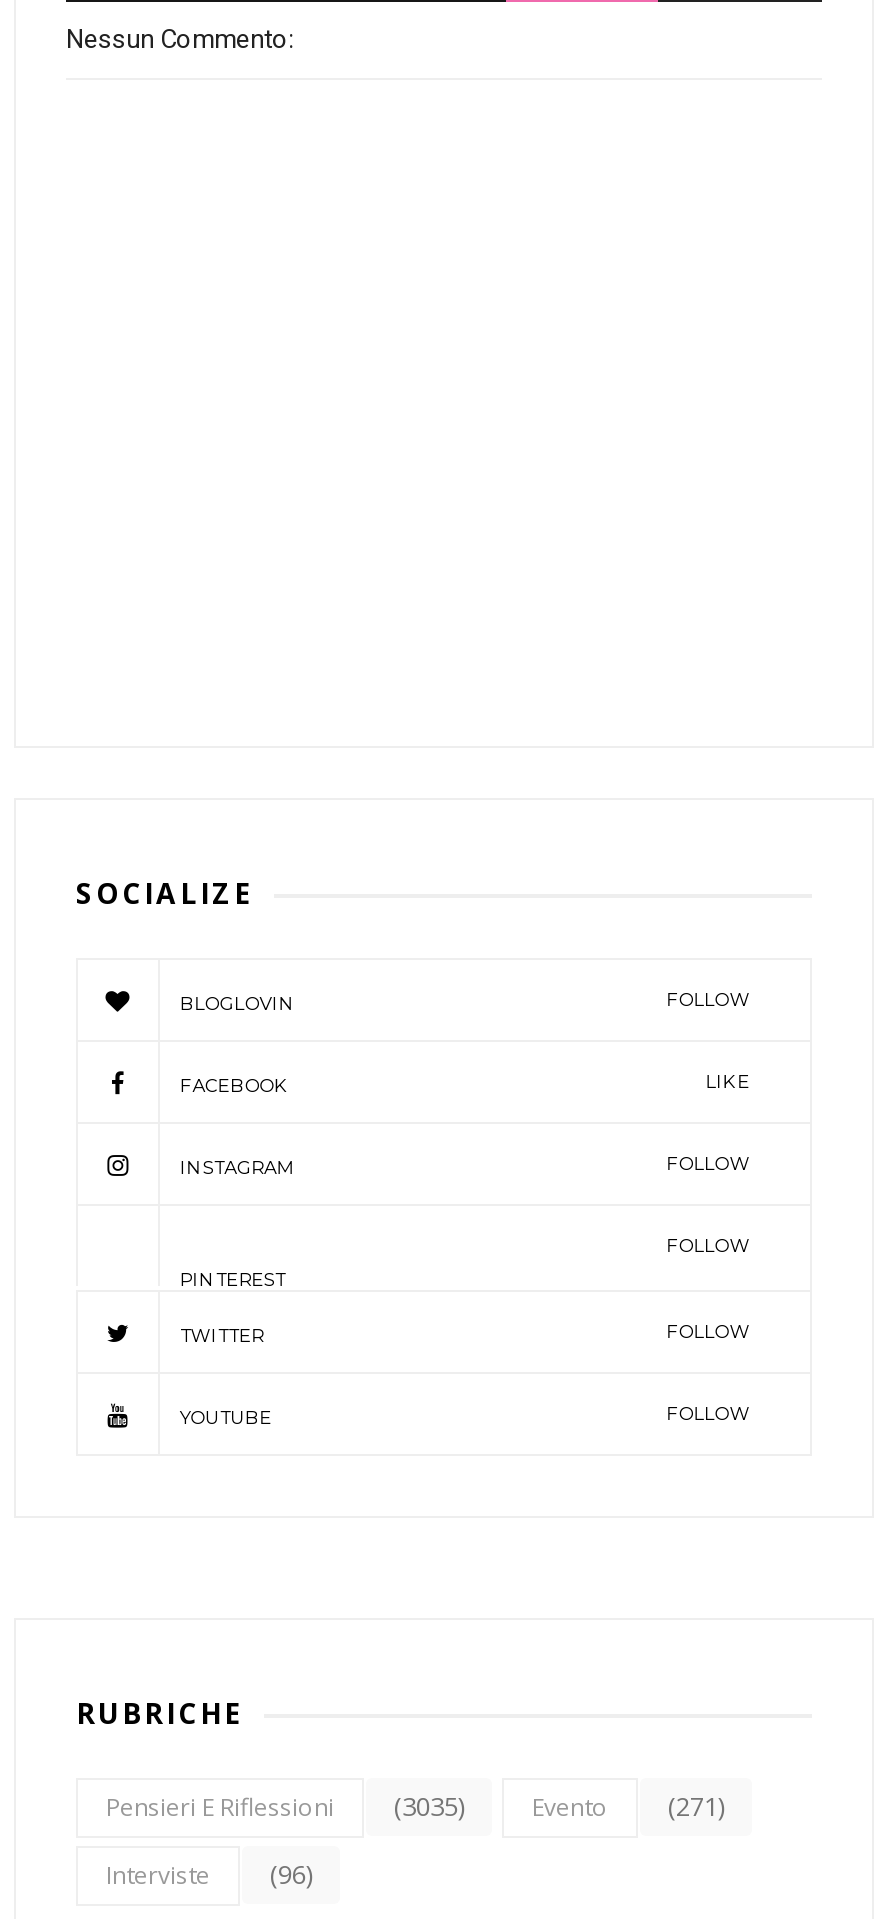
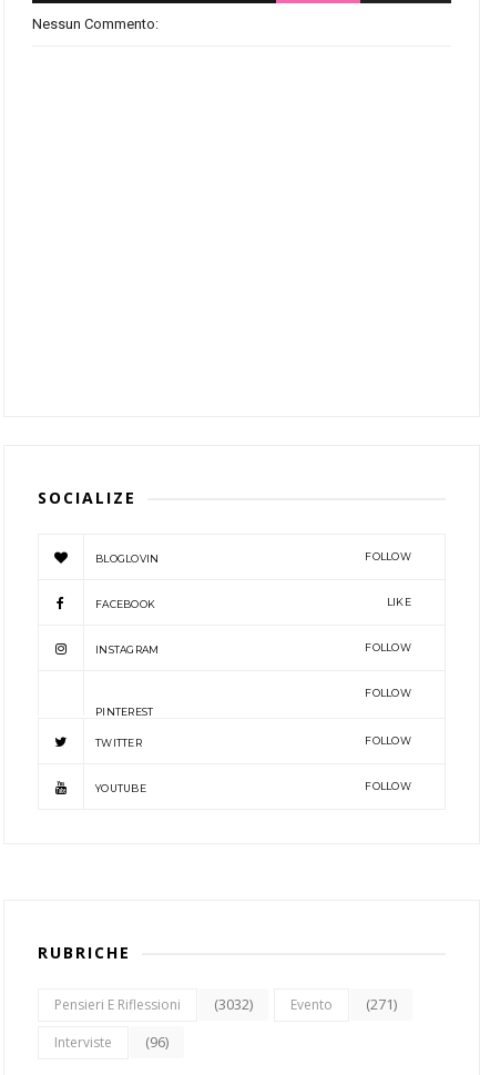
[106,1787,724,1823] Pensieri E Riflessioni (3035) Evento (271) -> [54,993,397,1013] Pensieri E Riflessioni (3032) Evento (271)

